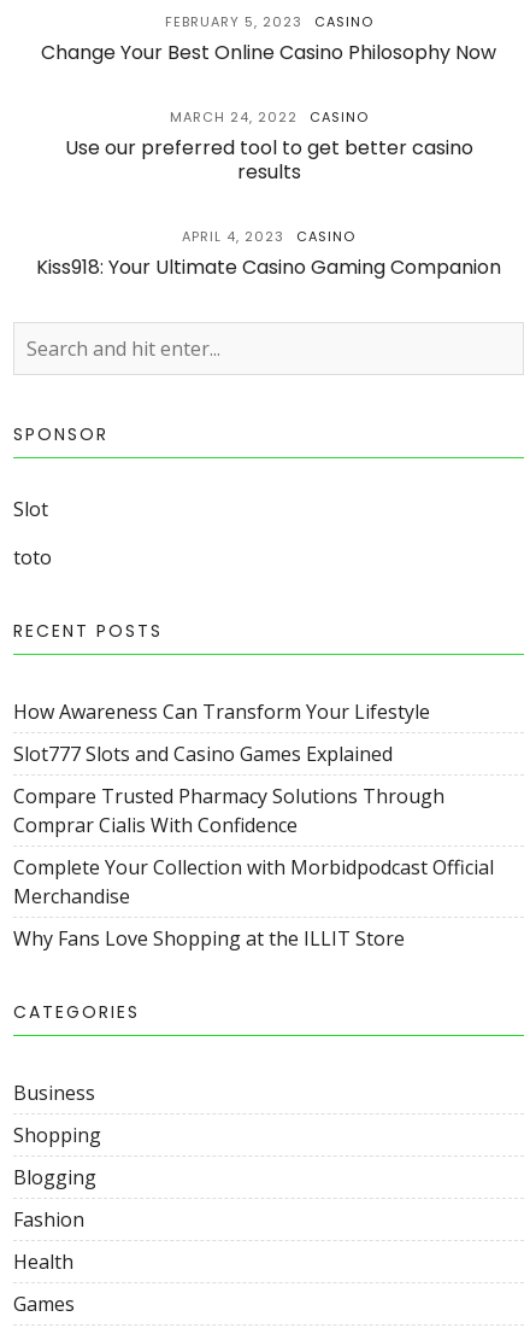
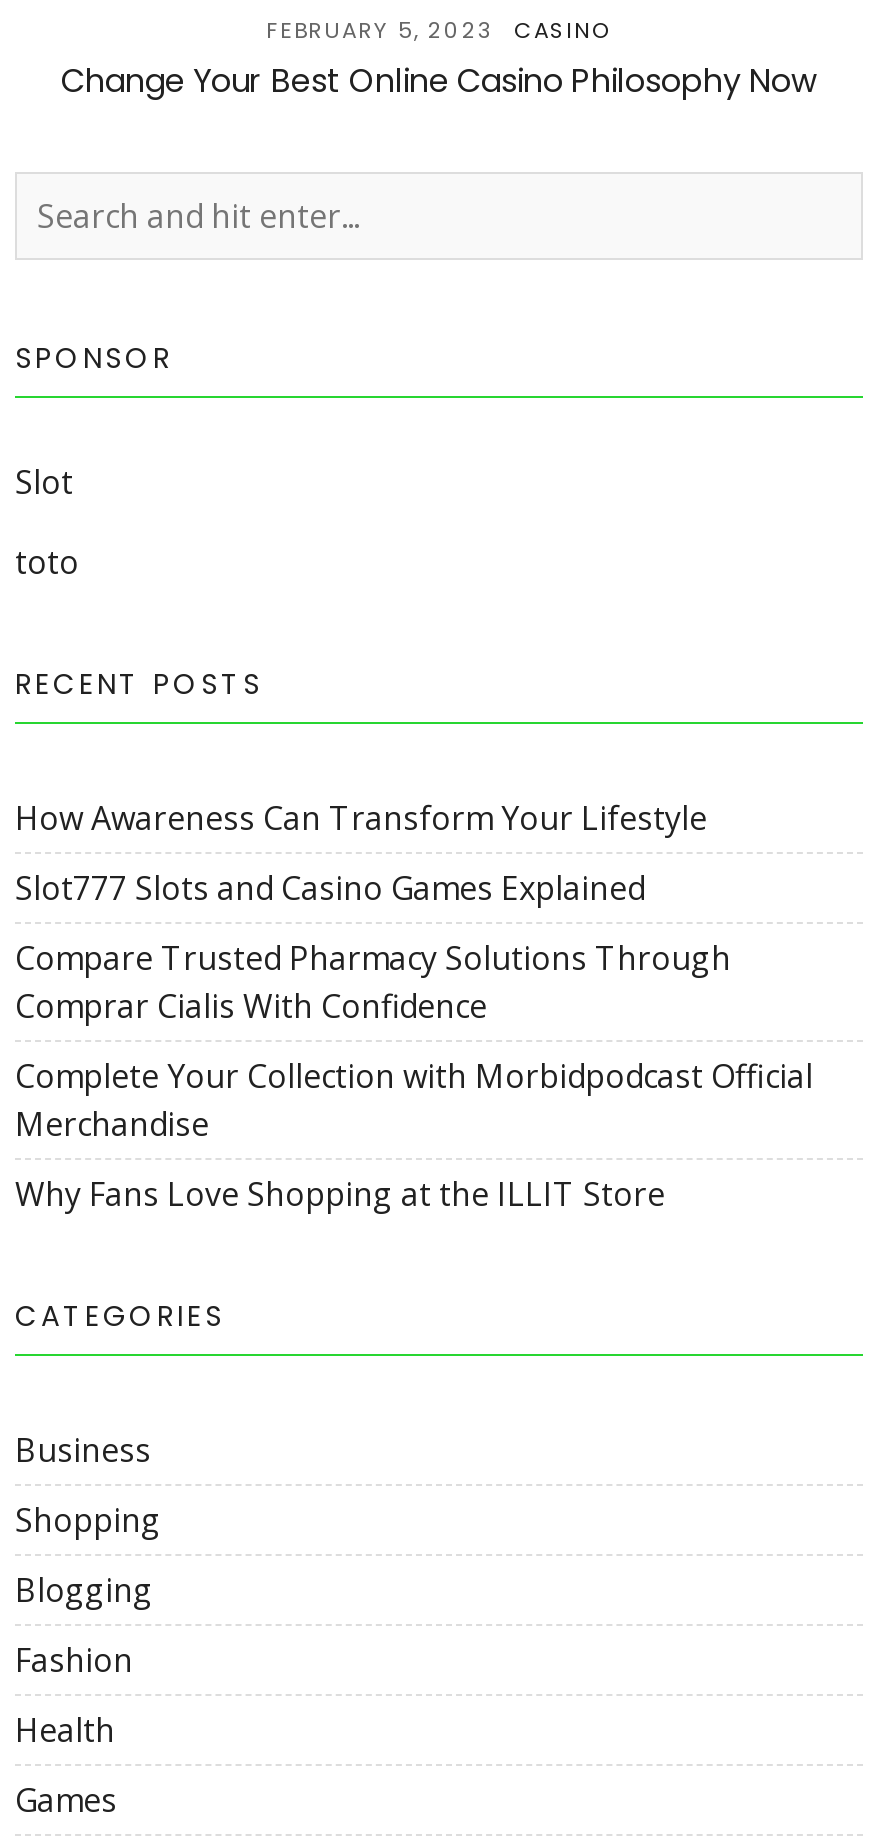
[36,107,501,281] MARCH 24, 2022 | CASINO | Use our preferred tool to get better casino | results | APRIL 4, 2023 | CASINO | Kiss918: Your Ultimate Casino Gaming Companion -> none

